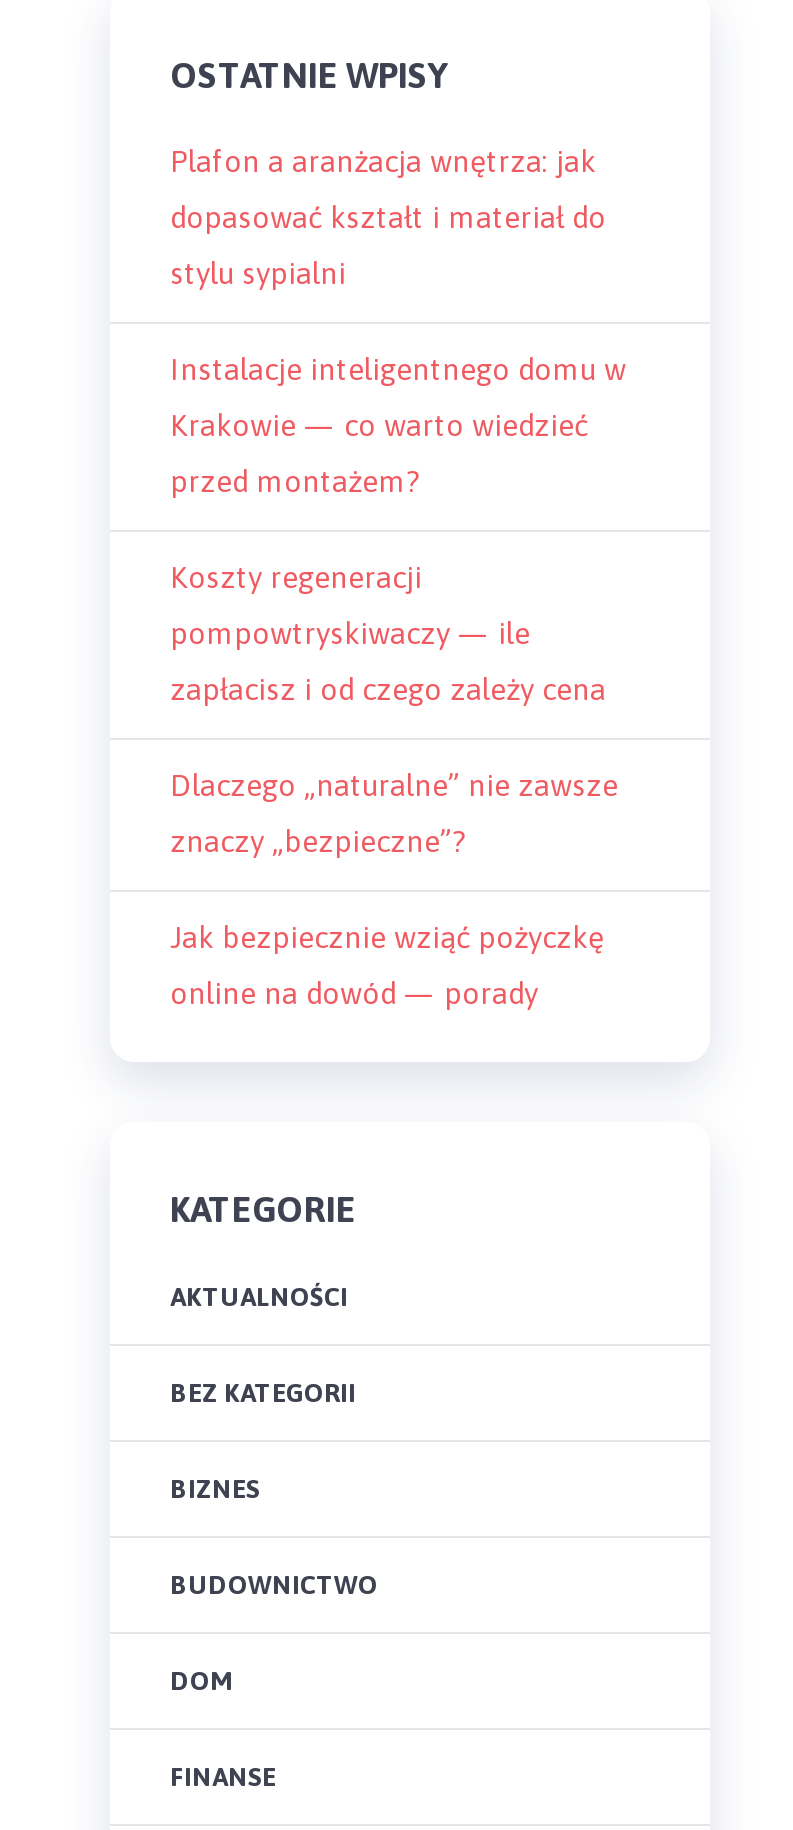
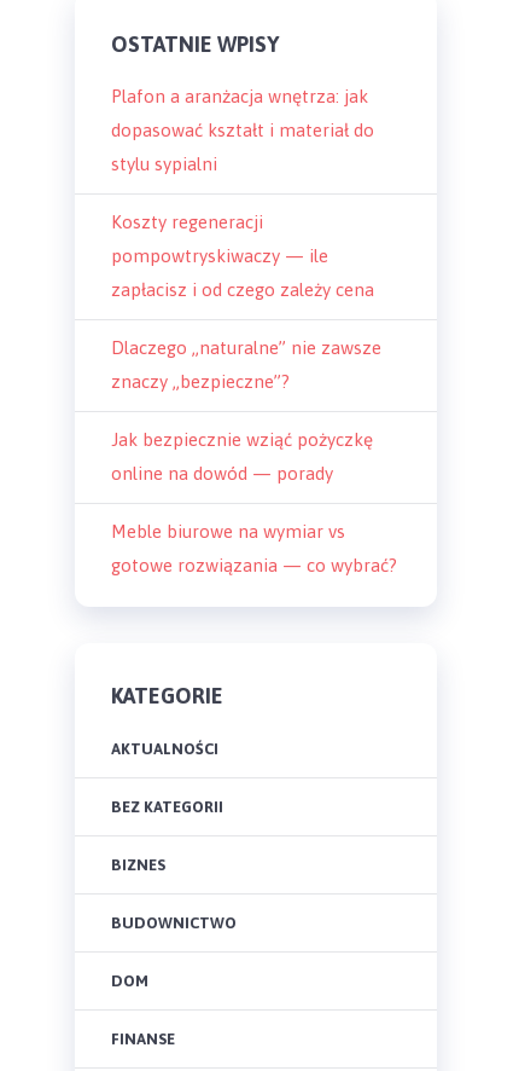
[170,353,626,499] Instalacje inteligentnego domu w | Krakowie — co warto wiedzieć | przed montażem? -> none
moved [170,561,618,1011] -> [111,212,381,484]: Koszty regeneracji | pompowtryskiwaczy — ile | zapłacisz i od czego zależy cena | Dlaczego „naturalne” nie zawsze | znaczy „bezpieczne”? | Jak bezpiecznie wziąć pożyczkę | online na dowód — porady
none -> [111,522,397,576] Meble biurowe na wymiar vs | gotowe rozwiązania — co wybrać?

